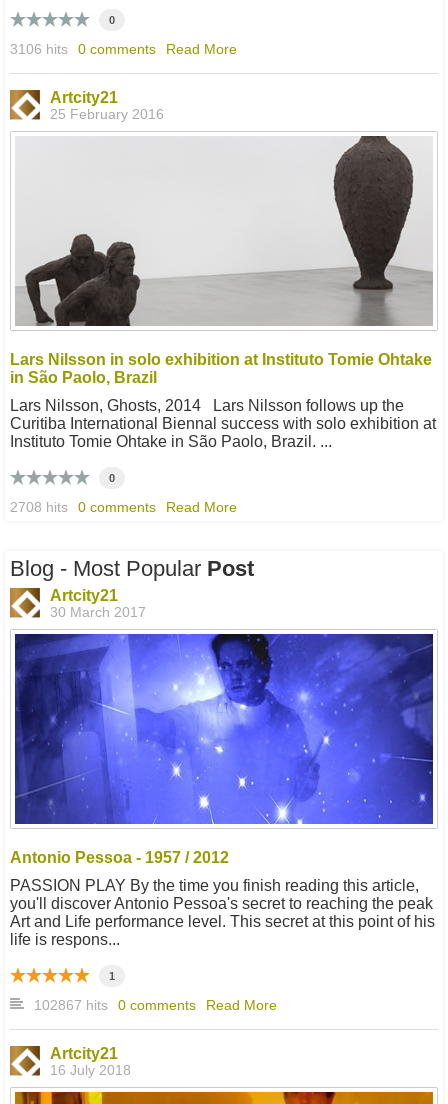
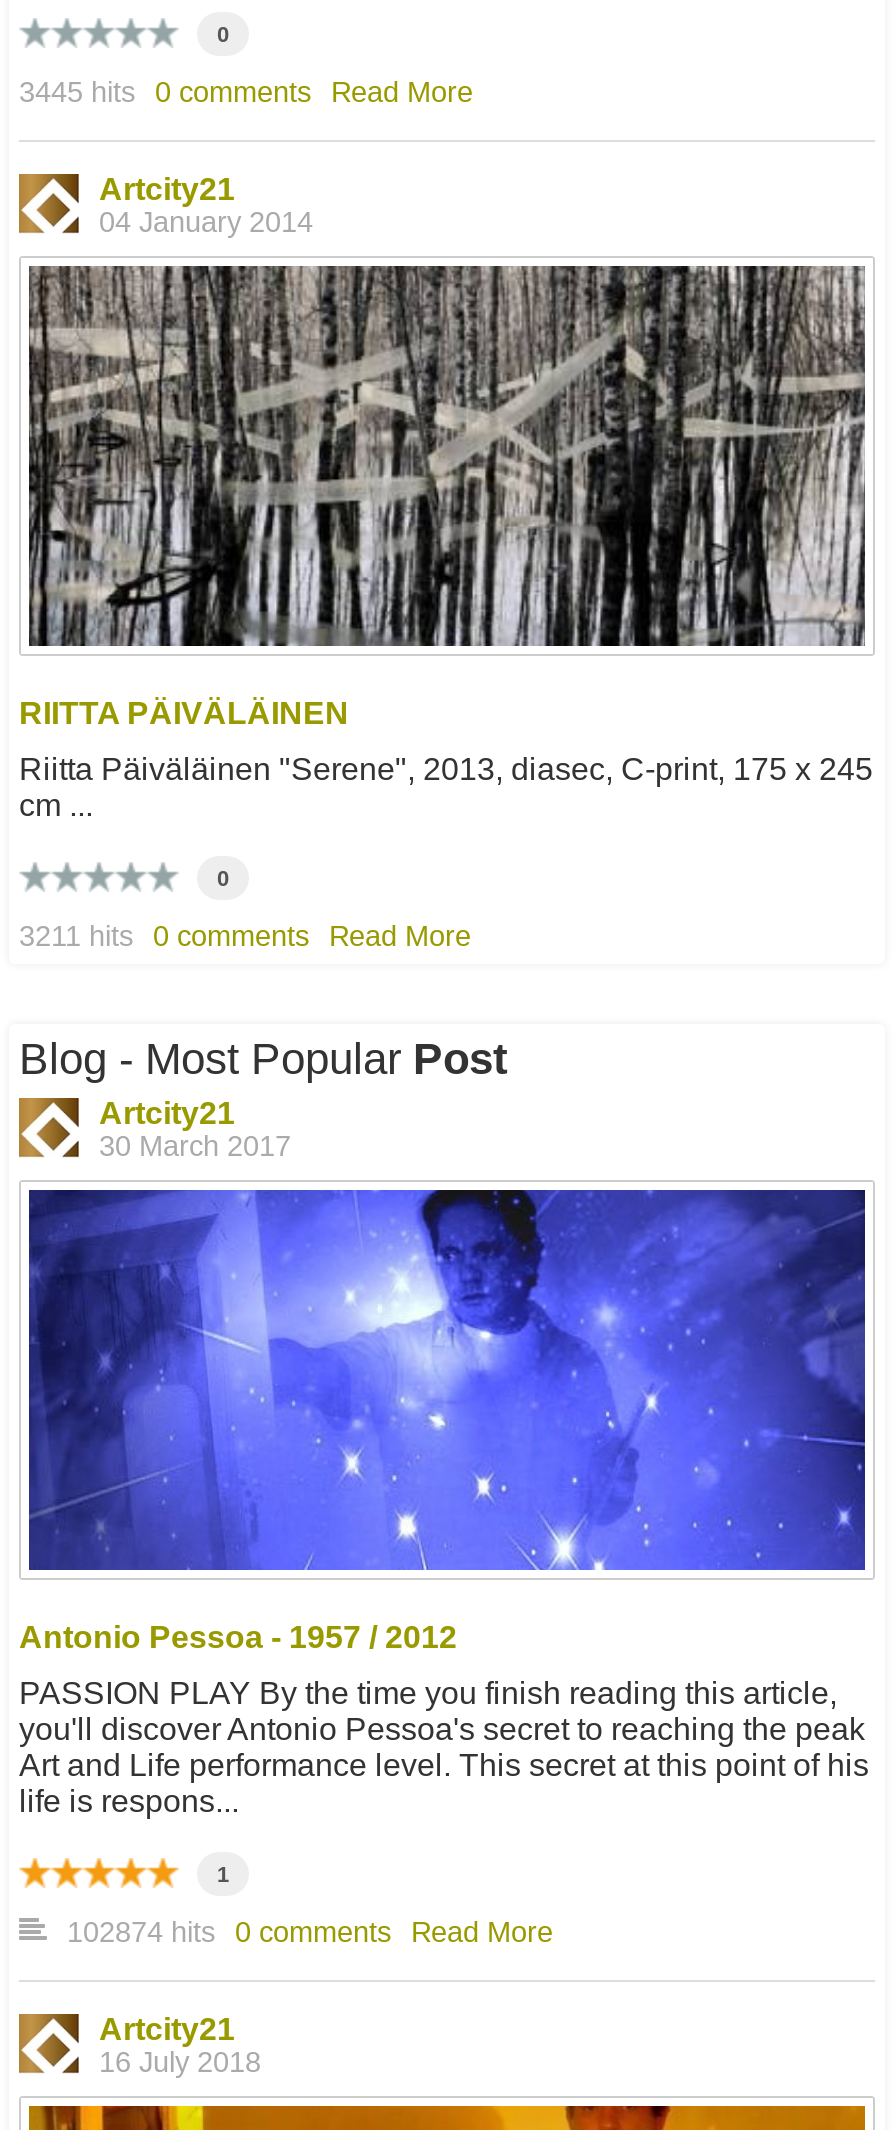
[10,41,237,57] 3106 hits 0 comments Read More -> [19,75,473,107] 3445 hits 0 comments Read More
[50,106,164,122] 25 February 2016 -> [99,205,313,237] 04 January 2014
[15,136,432,327] [image] -> [27,264,867,608] [image]
[10,351,432,386] Lars Nilsson in solo exhibition at Instituto Tomie Ohtake | in São Paolo, Brazil -> [19,695,349,729] RIITTA PÄIVÄLÄINEN
[10,397,436,450] Lars Nilsson, Ghosts, 2014 Lars Nilsson follows up the | Curitiba International Biennal success with solo exhibition at | Instituto Tomie Ohtake in São Paolo, Brazil. ... -> [19,751,873,821] Riitta Päiväläinen "Serene", 2013, diasec, C-print, 175 x 245 | cm ...
[10,499,237,515] 2708 hits 0 comments Read More -> [19,919,471,951] 3211 hits 0 comments Read More
[34,997,277,1013] 102867 hits 0 comments Read More -> [67,1915,553,1947] 102874 hits 0 comments Read More

